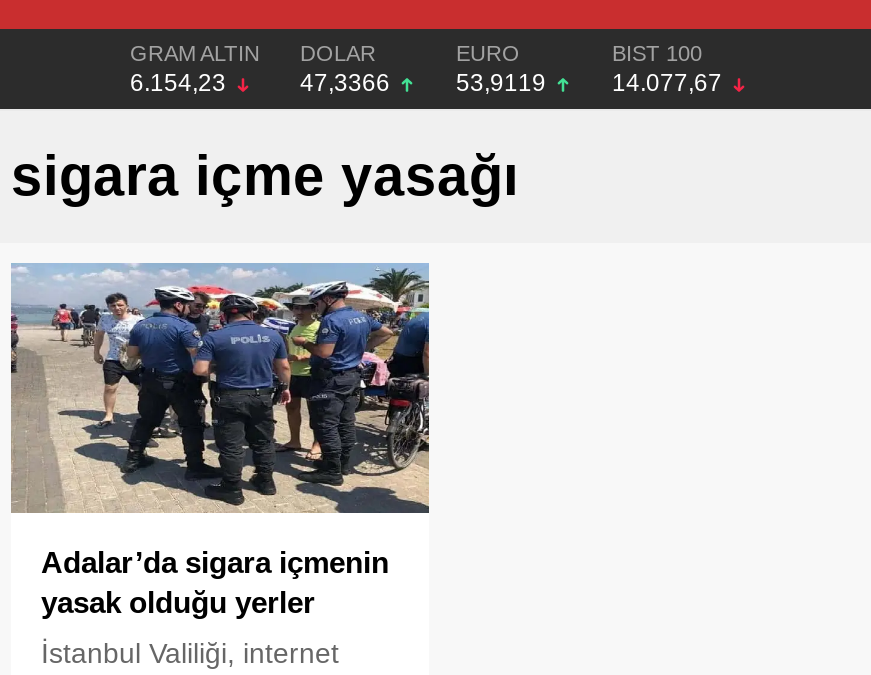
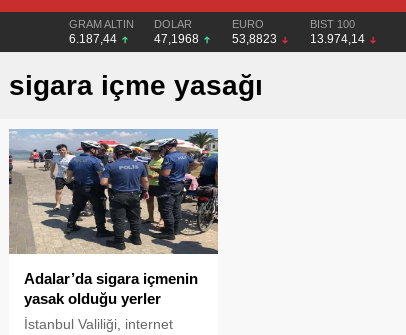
[130,69,232,97] 6.154,23 -> [68,32,119,46] 6.187,44
[300,69,396,97] 47,3366 -> [153,32,201,46] 47,1968
[456,69,552,97] 53,9119 -> [231,32,279,46] 53,8823
[612,69,728,97] 14.077,67 -> [309,32,367,46] 13.974,14

